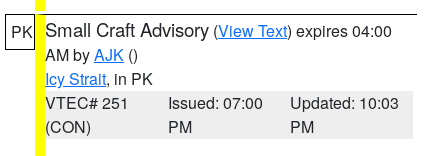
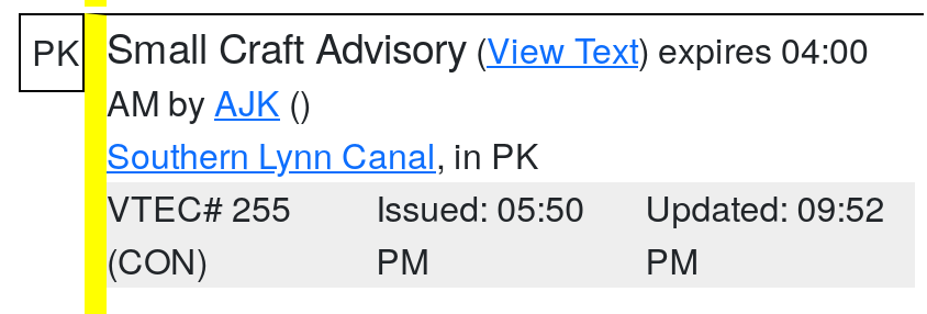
[45,67,153,114] Icy Strait, in PK | VTEC# 251 -> [107,130,539,233] Southern Lynn Canal, in PK | VTEC# 255
[168,91,263,114] Issued: 07:00 -> [376,182,585,233] Issued: 05:50
[290,91,399,114] Updated: 10:03 -> [645,182,885,233] Updated: 09:52

